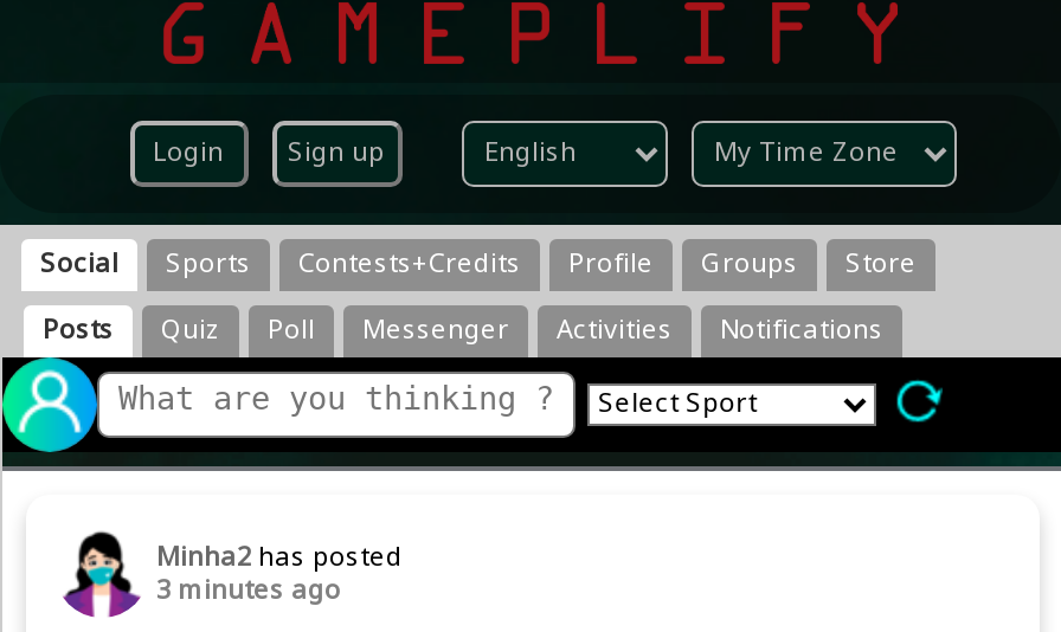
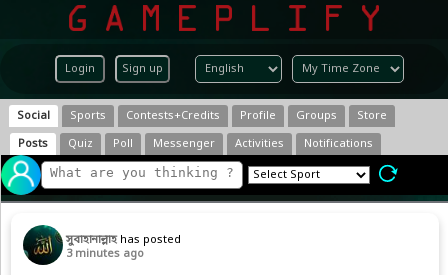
[54,523,403,618] [image] | Minha2 has posted -> [22,224,181,266] [image] | সুবাহানাল্লাহ has posted

